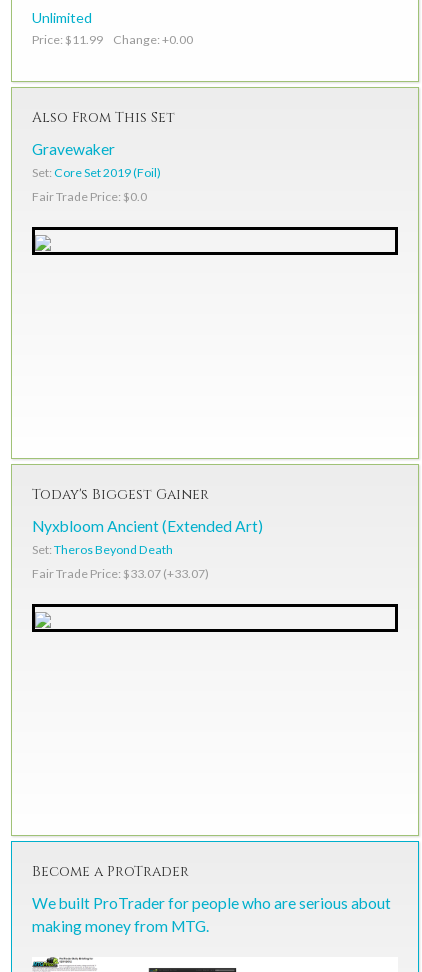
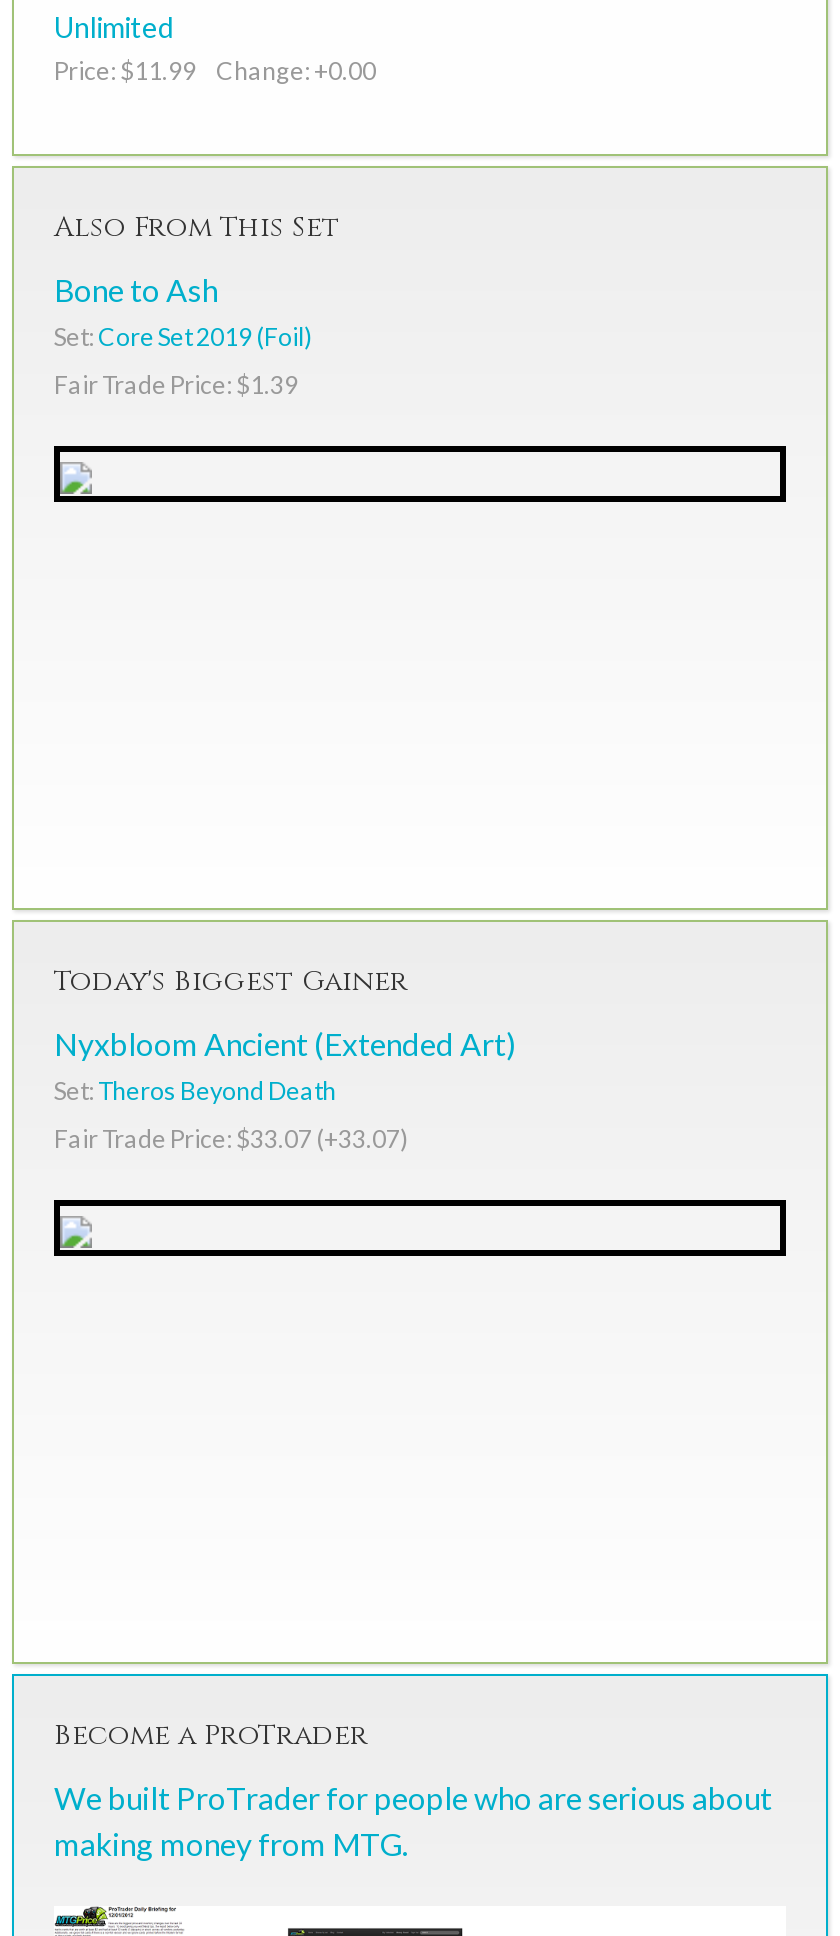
[32,140,115,158] Gravewaker -> [54,271,218,307] Bone to Ash
[32,189,147,204] Fair Trade Price: $0.0 -> [54,369,298,399] Fair Trade Price: $1.39

